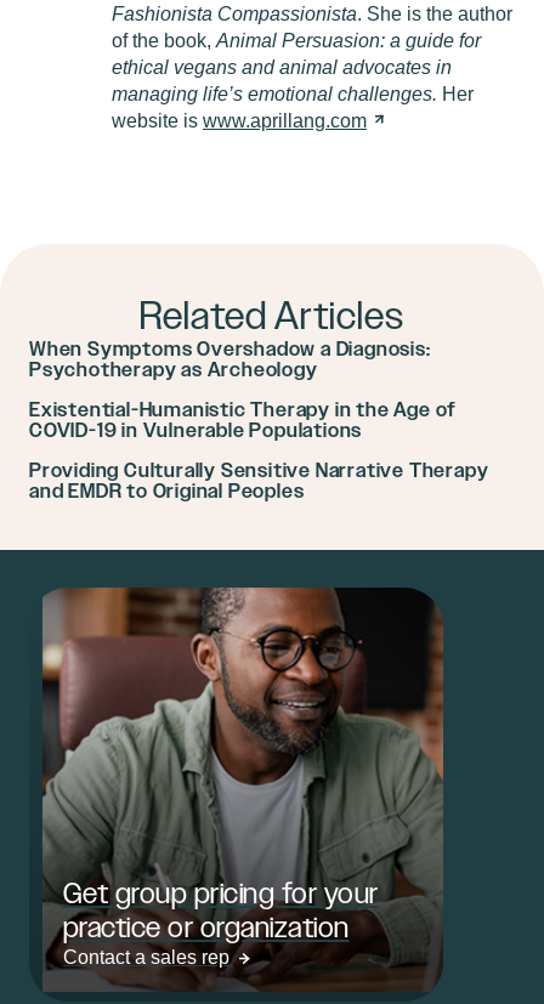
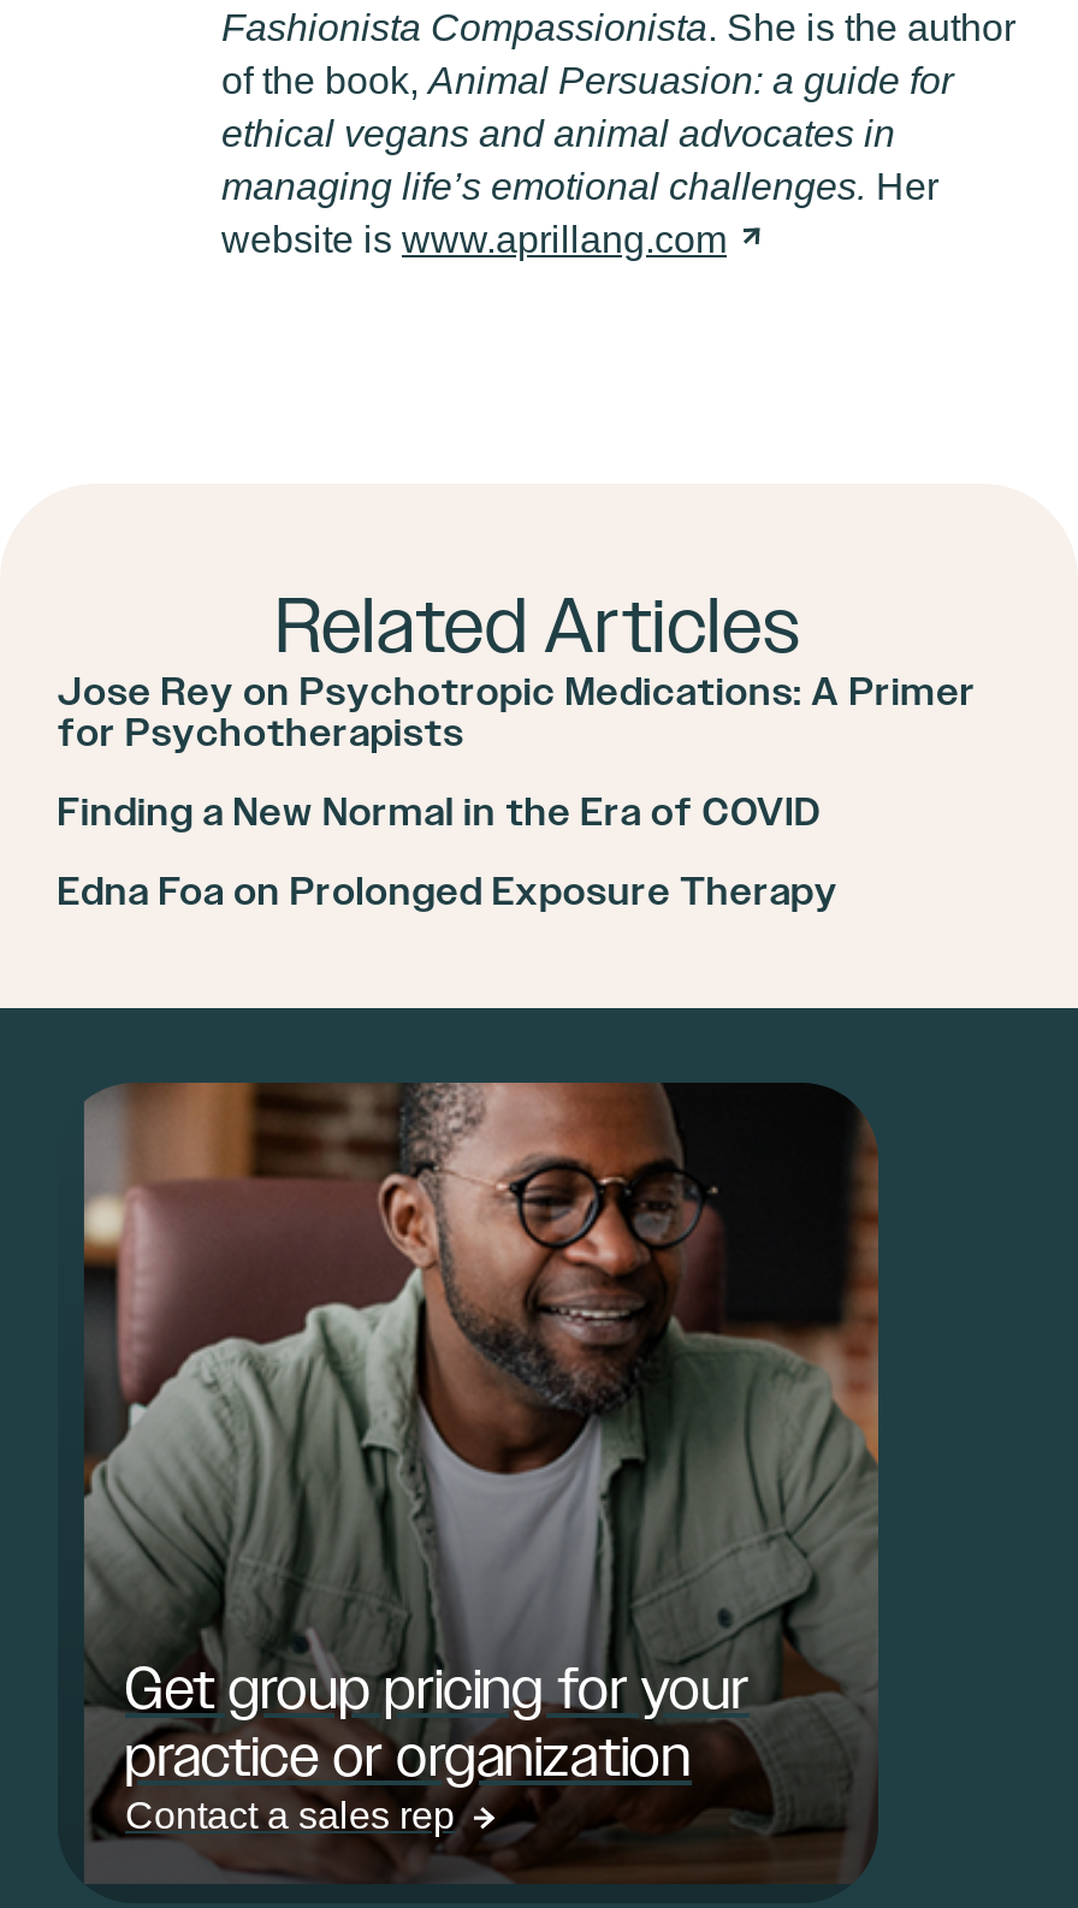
[29,337,431,381] When Symptoms Overshadow a Diagnosis: | Psychotherapy as Archeology -> [58,669,976,756] Jose Rey on Psychotropic Medications: A Primer | for Psychotherapists
[29,398,457,442] Existential-Humanistic Therapy in the Age of | COVID-19 in Vulnerable Populations -> [58,789,821,835] Finding a New Normal in the Era of COVID
[29,459,489,503] Providing Culturally Sensitive Narrative Therapy | and EMDR to Original Peoples -> [58,869,838,914] Edna Foa on Prolonged Exposure Therapy

